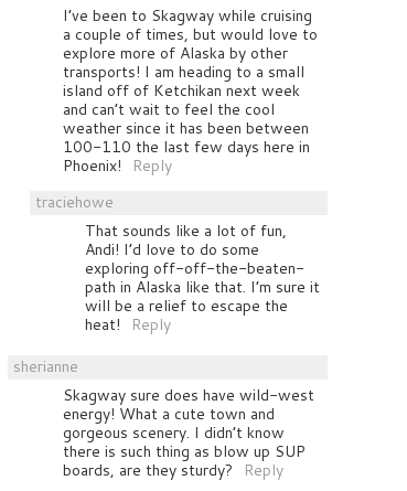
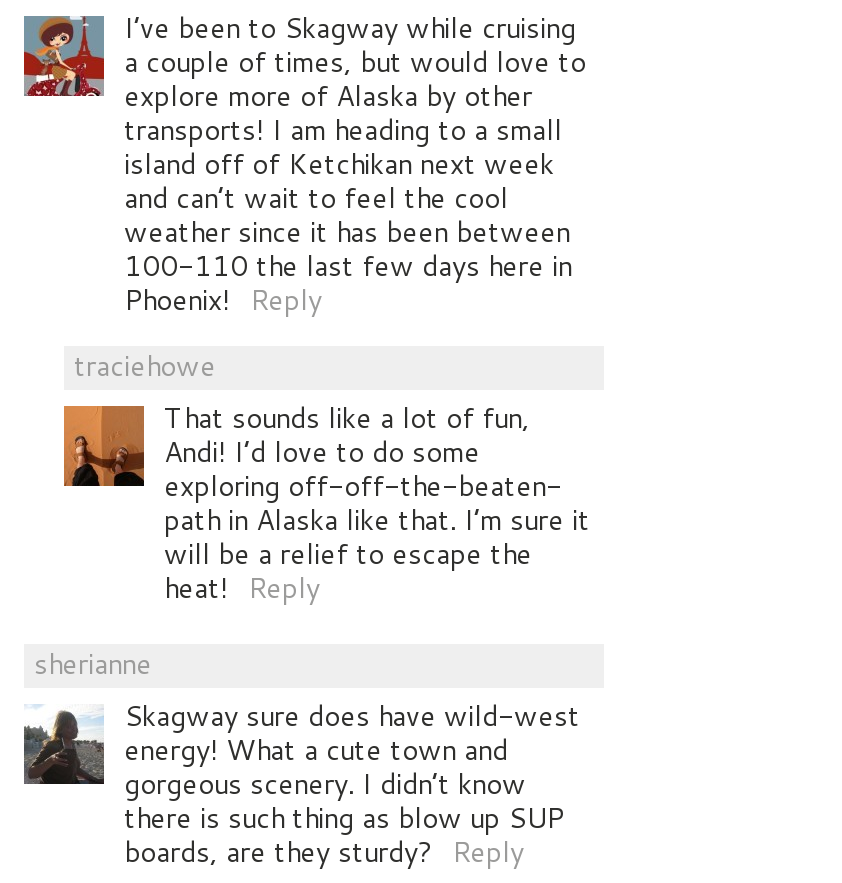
none -> [22,14,106,98] [image]
none -> [62,404,146,488] [image]
none -> [22,704,106,786] [image]

